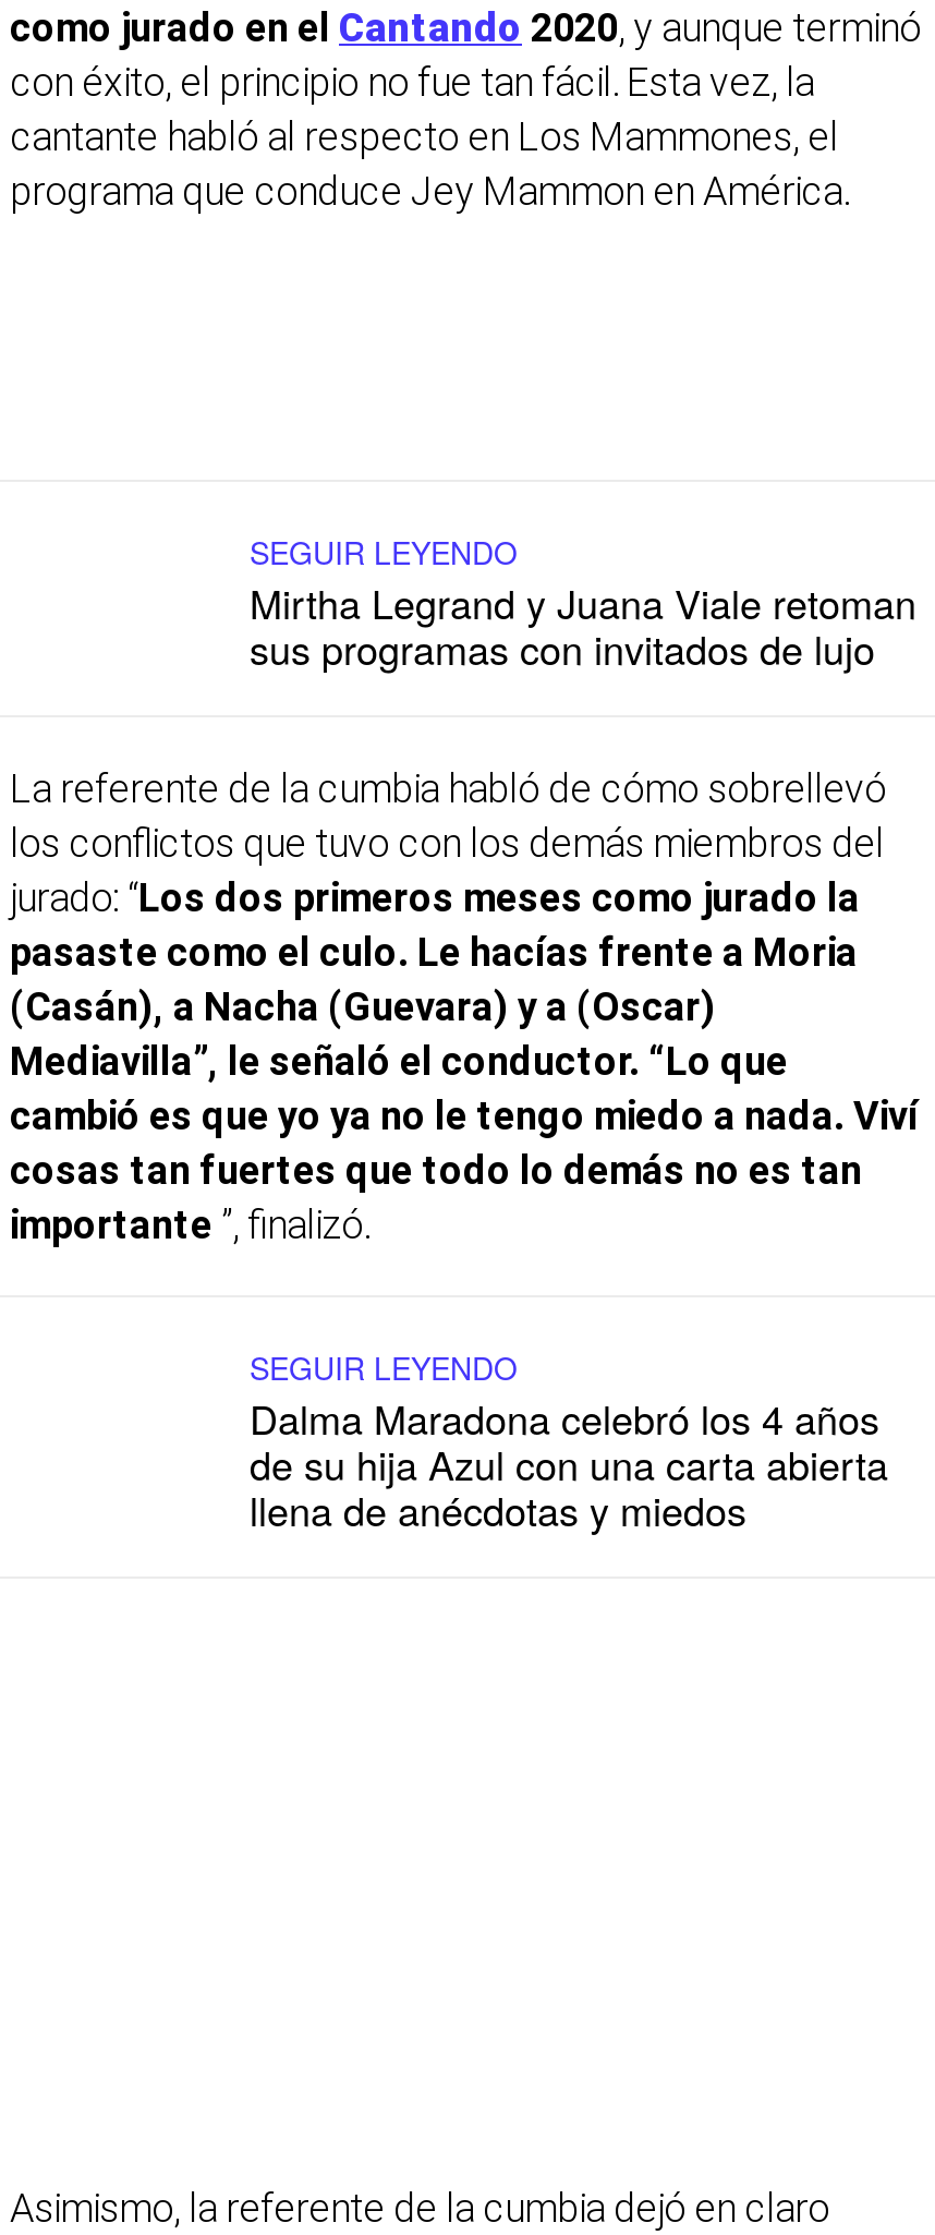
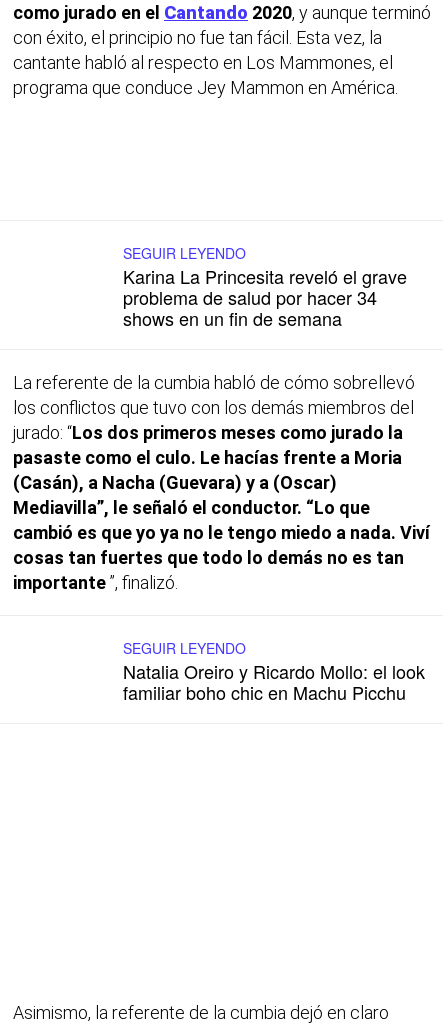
[250,573,916,676] Mirtha Legrand y Juana Viale retoman | sus programas con invitados de lujo -> [123,263,407,331] Karina La Princesita reveló el grave | problema de salud por hacer 34 | shows en un fin de semana
moved [10,765,919,1389] -> [13,372,430,658]: La referente de la cumbia habló de cómo sobrellevó | los conflictos que tuvo con los demás miembros del | jurado: “Los dos primeros meses como jurado la | ... | importante”, finalizó. | SEGUIR LEYENDO
[250,1389,888,1537] Dalma Maradona celebró los 4 años | de su hija Azul con una carta abierta | llena de anécdotas y miedos -> [123,658,425,705] Natalia Oreiro y Ricardo Mollo: el look | familiar boho chic en Machu Picchu

